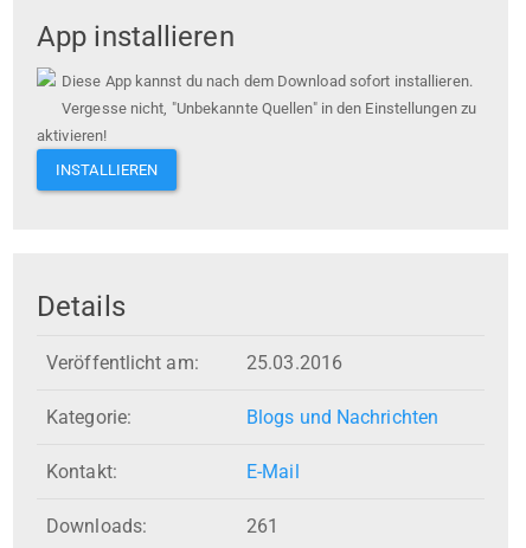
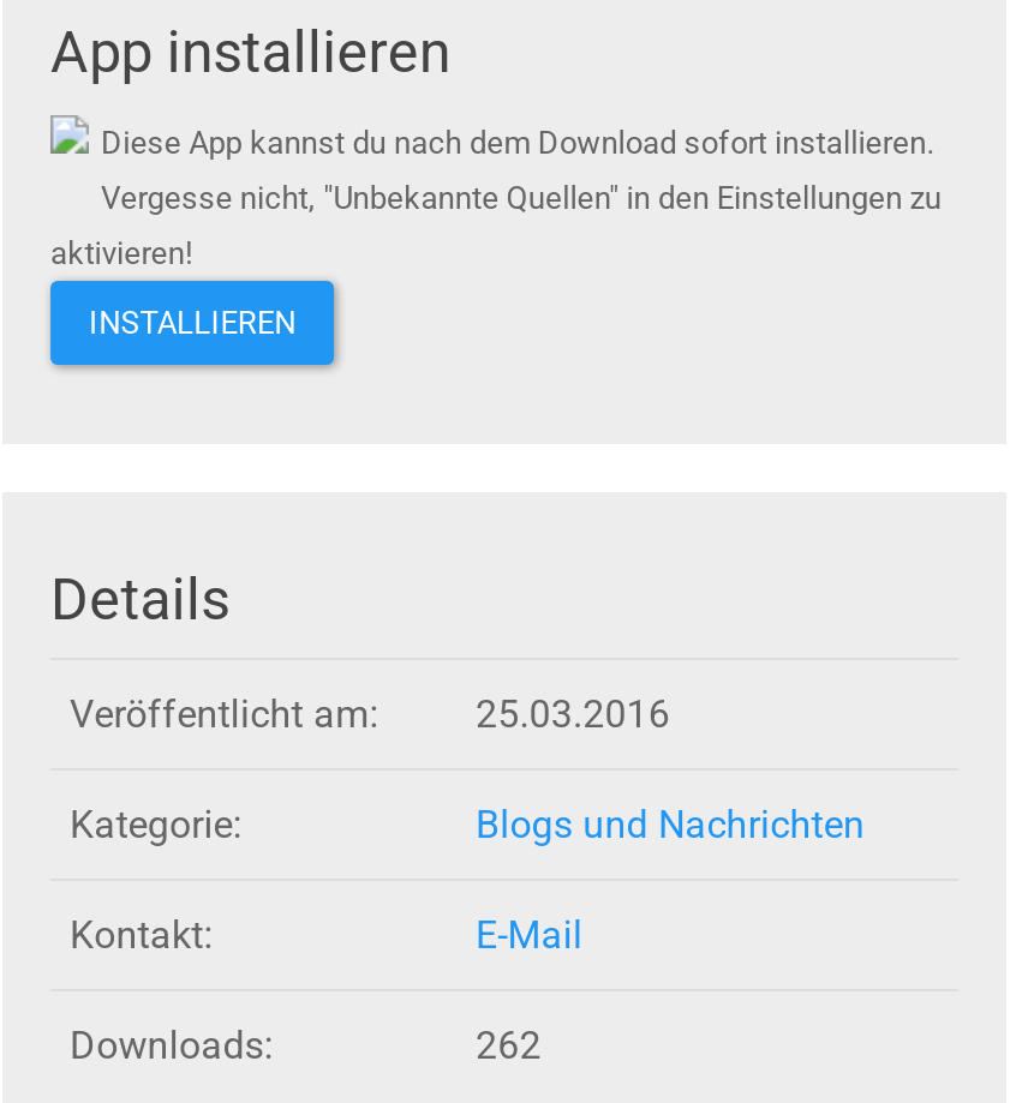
[246,515,279,537] 261 -> [476,1023,541,1068] 262

